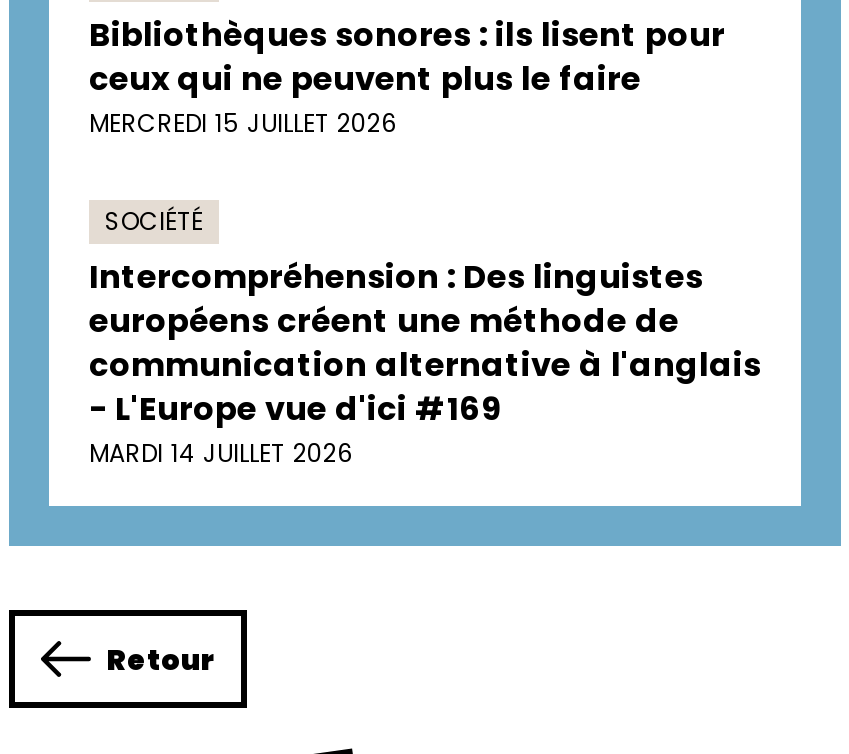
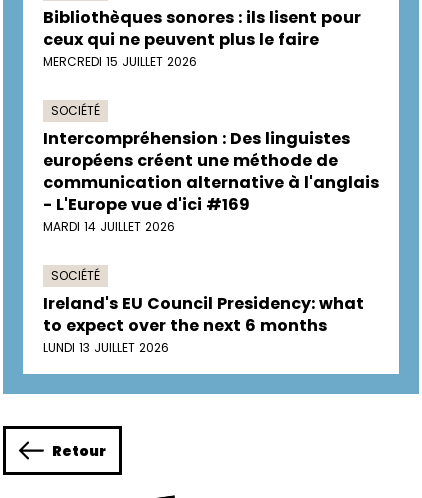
none -> [43,267,364,356] SOCIÉTÉ | Ireland's EU Council Presidency: what | to expect over the next 6 months | LUNDI 13 JUILLET 2026

